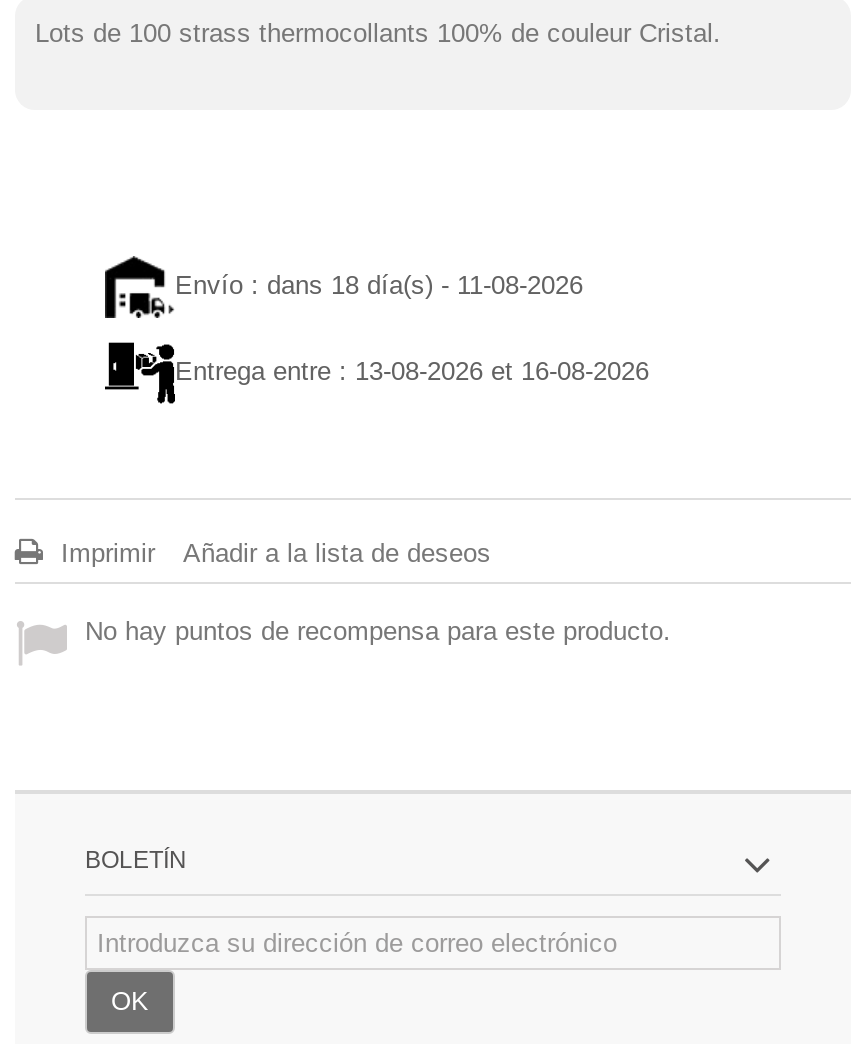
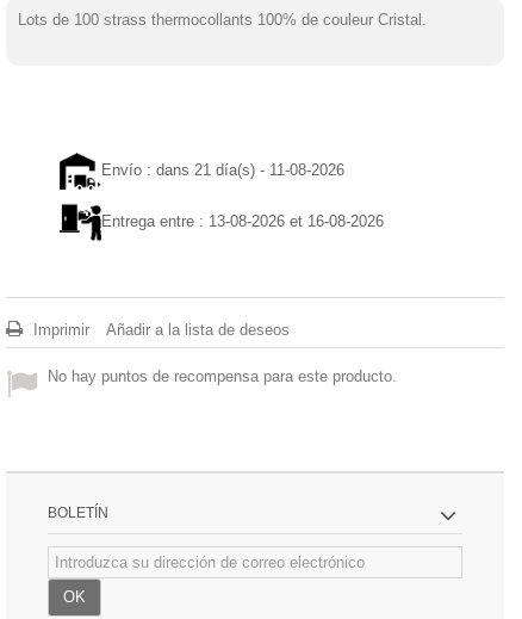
[175,271,583,301] Envío : dans 18 día(s) - 11-08-2026 -> [101,161,344,179] Envío : dans 21 día(s) - 11-08-2026

